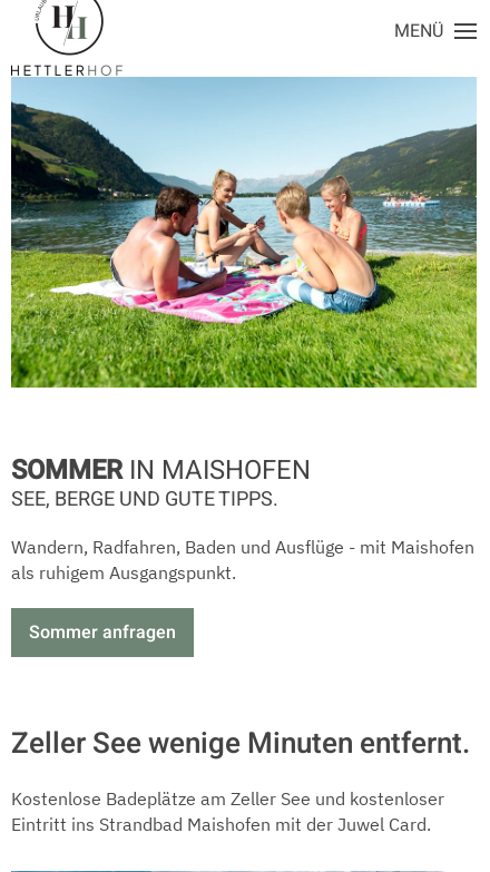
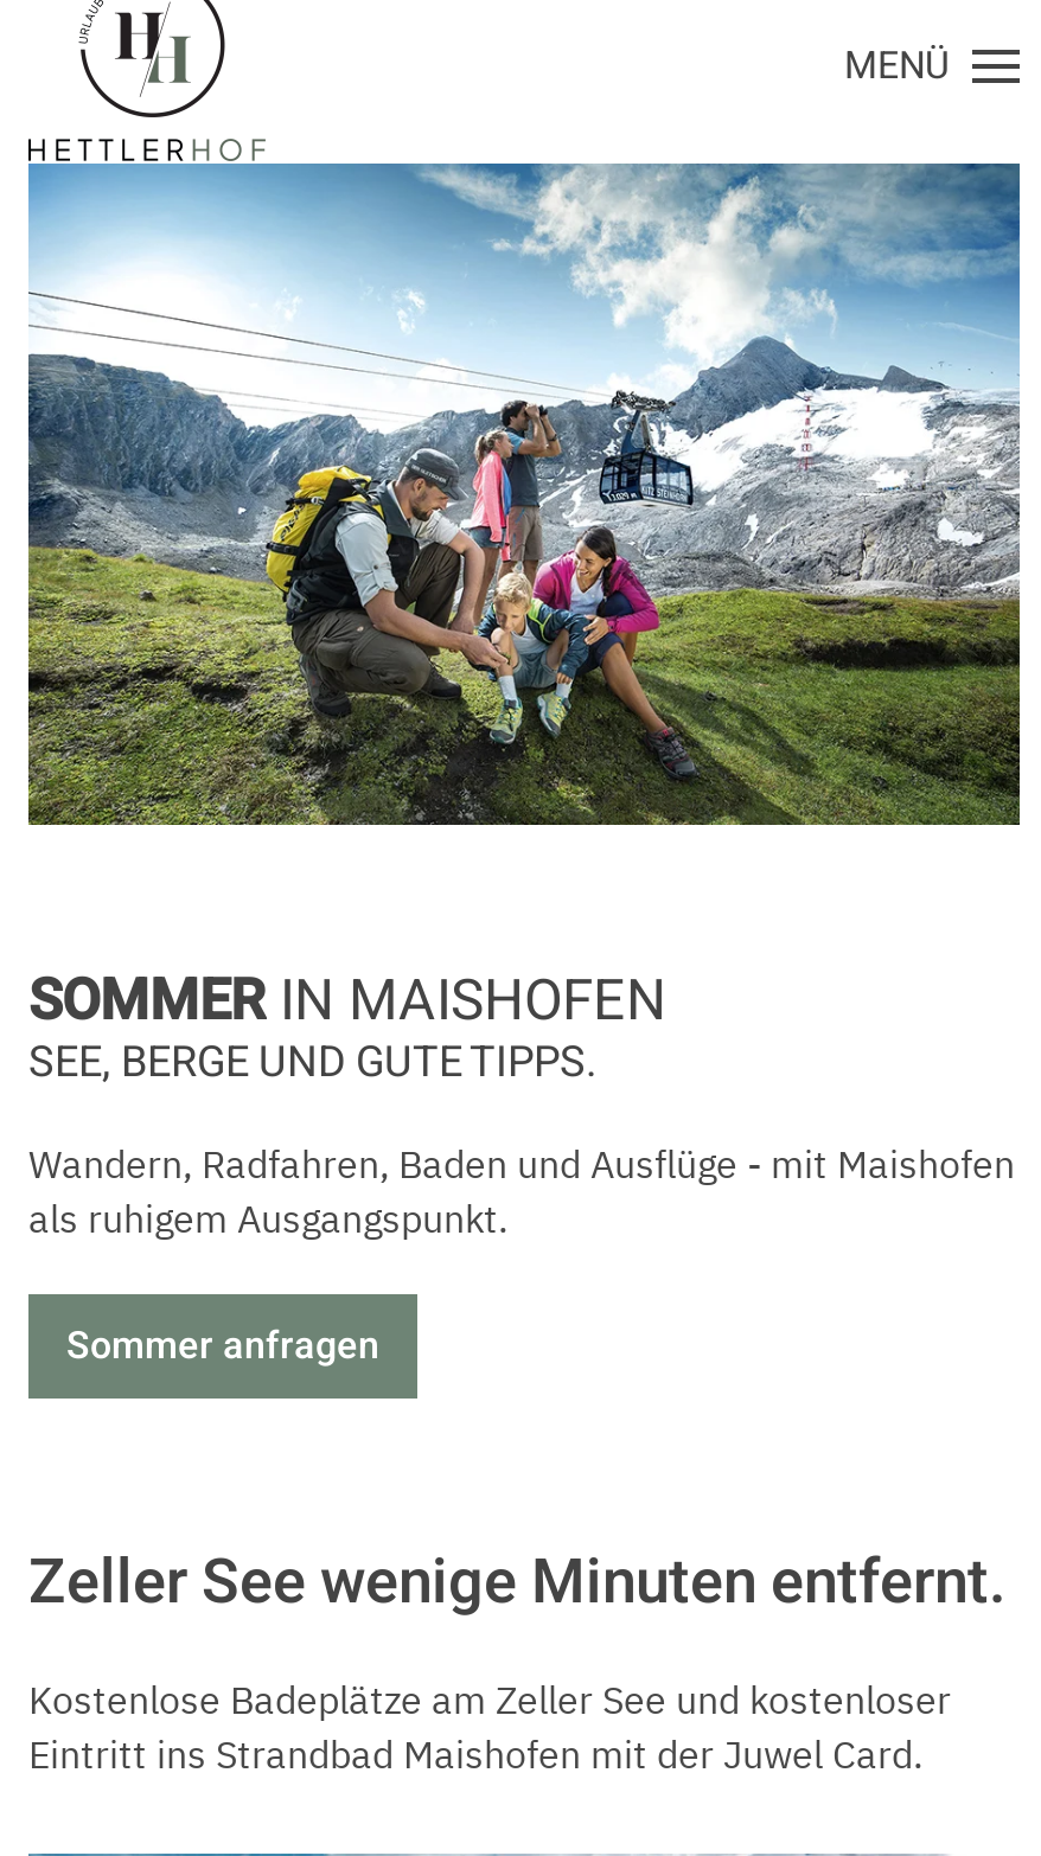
[10,77,478,389] [image] -> [26,161,1022,827] [image]

